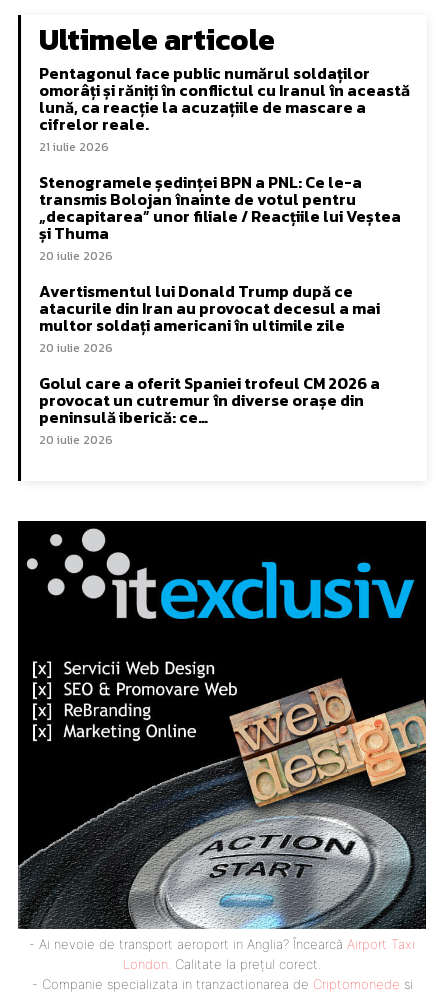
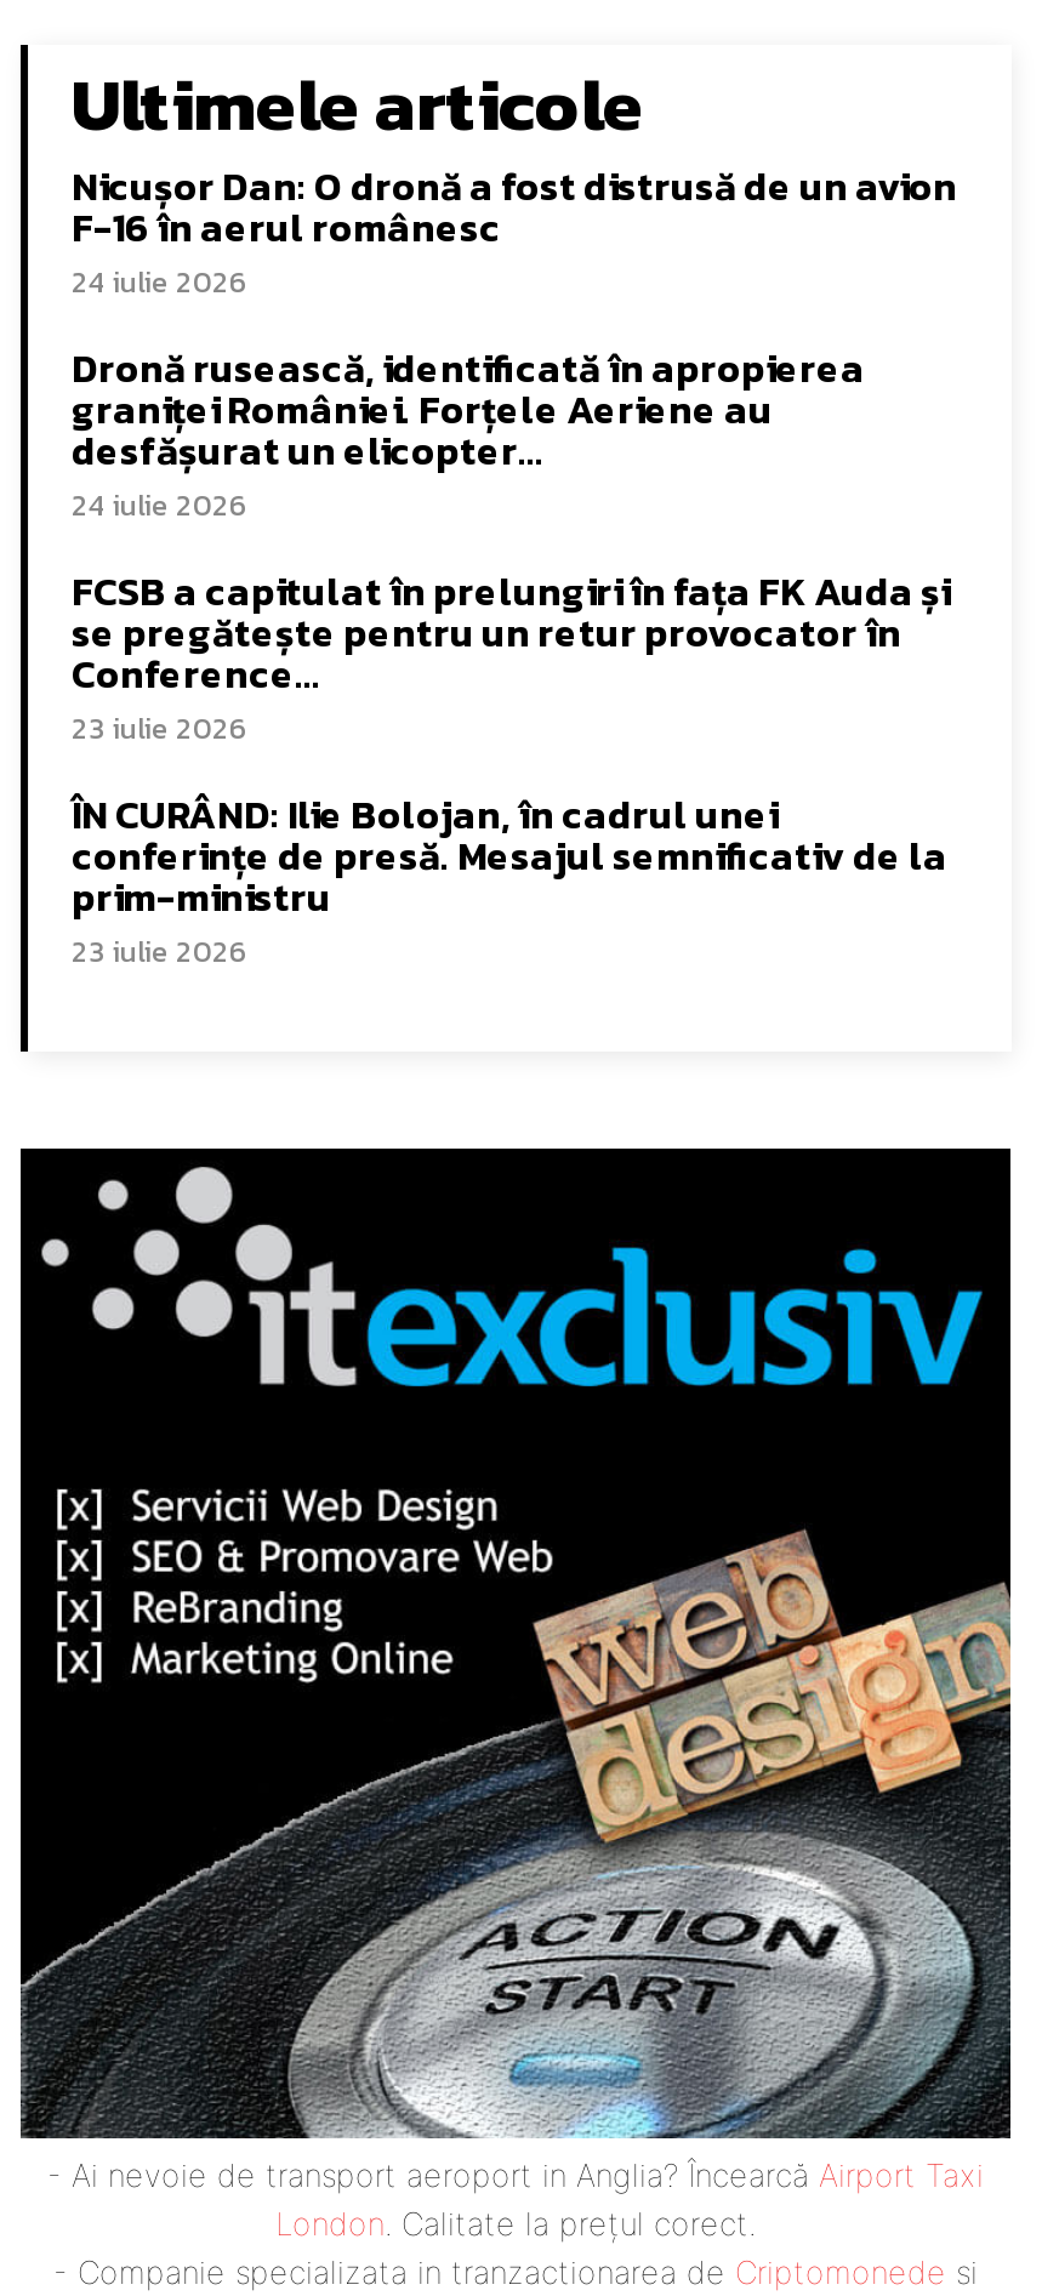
[39,61,410,156] Pentagonul face public numărul soldaților | omorâți și răniți în conflictul cu Iranul în această | lună, ca reacție la acuzațiile de mascare a | cifrelor reale. | 21 iulie 2026 -> [72,156,957,304] Nicușor Dan: O dronă a fost distrusă de un avion | F-16 în aerul românesc | 24 iulie 2026
[39,170,401,265] Stenogramele ședinței BPN a PNL: Ce le-a | transmis Bolojan înainte de votul pentru | „decapitarea” unor filiale / Reacțiile lui Veștea | și Thuma | 20 iulie 2026 -> [72,338,865,527] Dronă rusească, identificată în apropierea | graniței României. Forțele Aeriene au | desfășurat un elicopter… | 24 iulie 2026
[39,279,380,357] Avertismentul lui Donald Trump după ce | atacurile din Iran au provocat decesul a mai | multor soldați americani în ultimile zile | 20 iulie 2026 -> [72,561,950,750] FCSB a capitulat în prelungiri în fața FK Auda și | se pregătește pentru un retur provocator în | Conference… | 23 iulie 2026
[39,371,380,449] Golul care a oferit Spaniei trofeul CM 2026 a | provocat un cutremur în diverse orașe din | peninsulă iberică: ce… | 20 iulie 2026 -> [72,784,947,973] ÎN CURÂND: Ilie Bolojan, în cadrul unei | conferințe de presă. Mesajul semnificativ de la | prim-ministru | 23 iulie 2026

